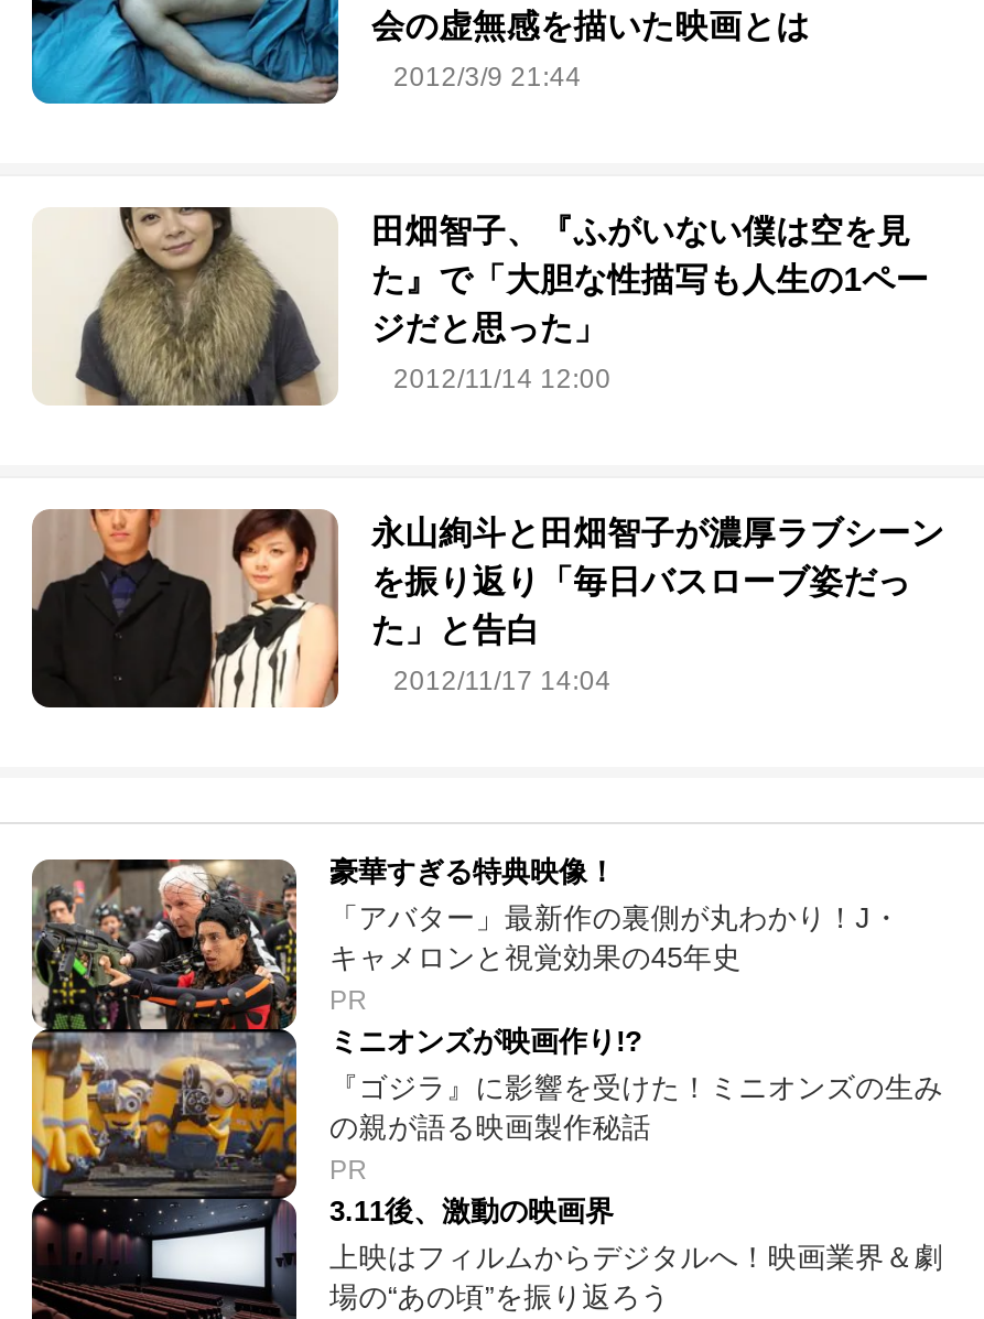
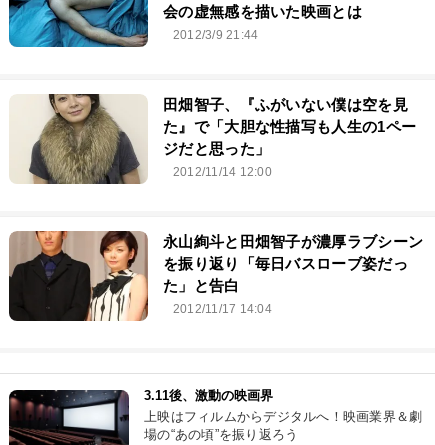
[30,855,943,1199] [image] | 豪華すぎる特典映像！ | 「アバター」最新作の裏側が丸わかり！J・ | キャメロンと視覚効果の45年史 | PR | ミニオンズが映画作り!? | 『ゴジラ』に影響を受けた！ミニオンズの生み | の親が語る映画製作秘話 | PR -> none

